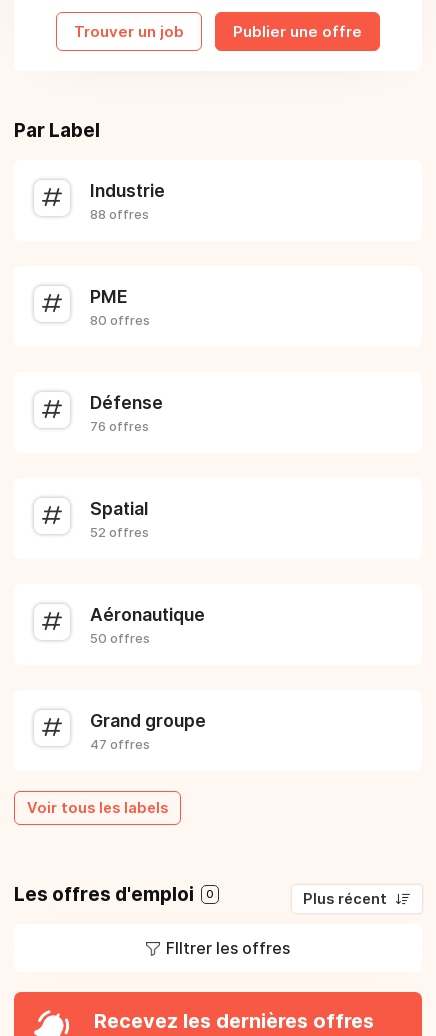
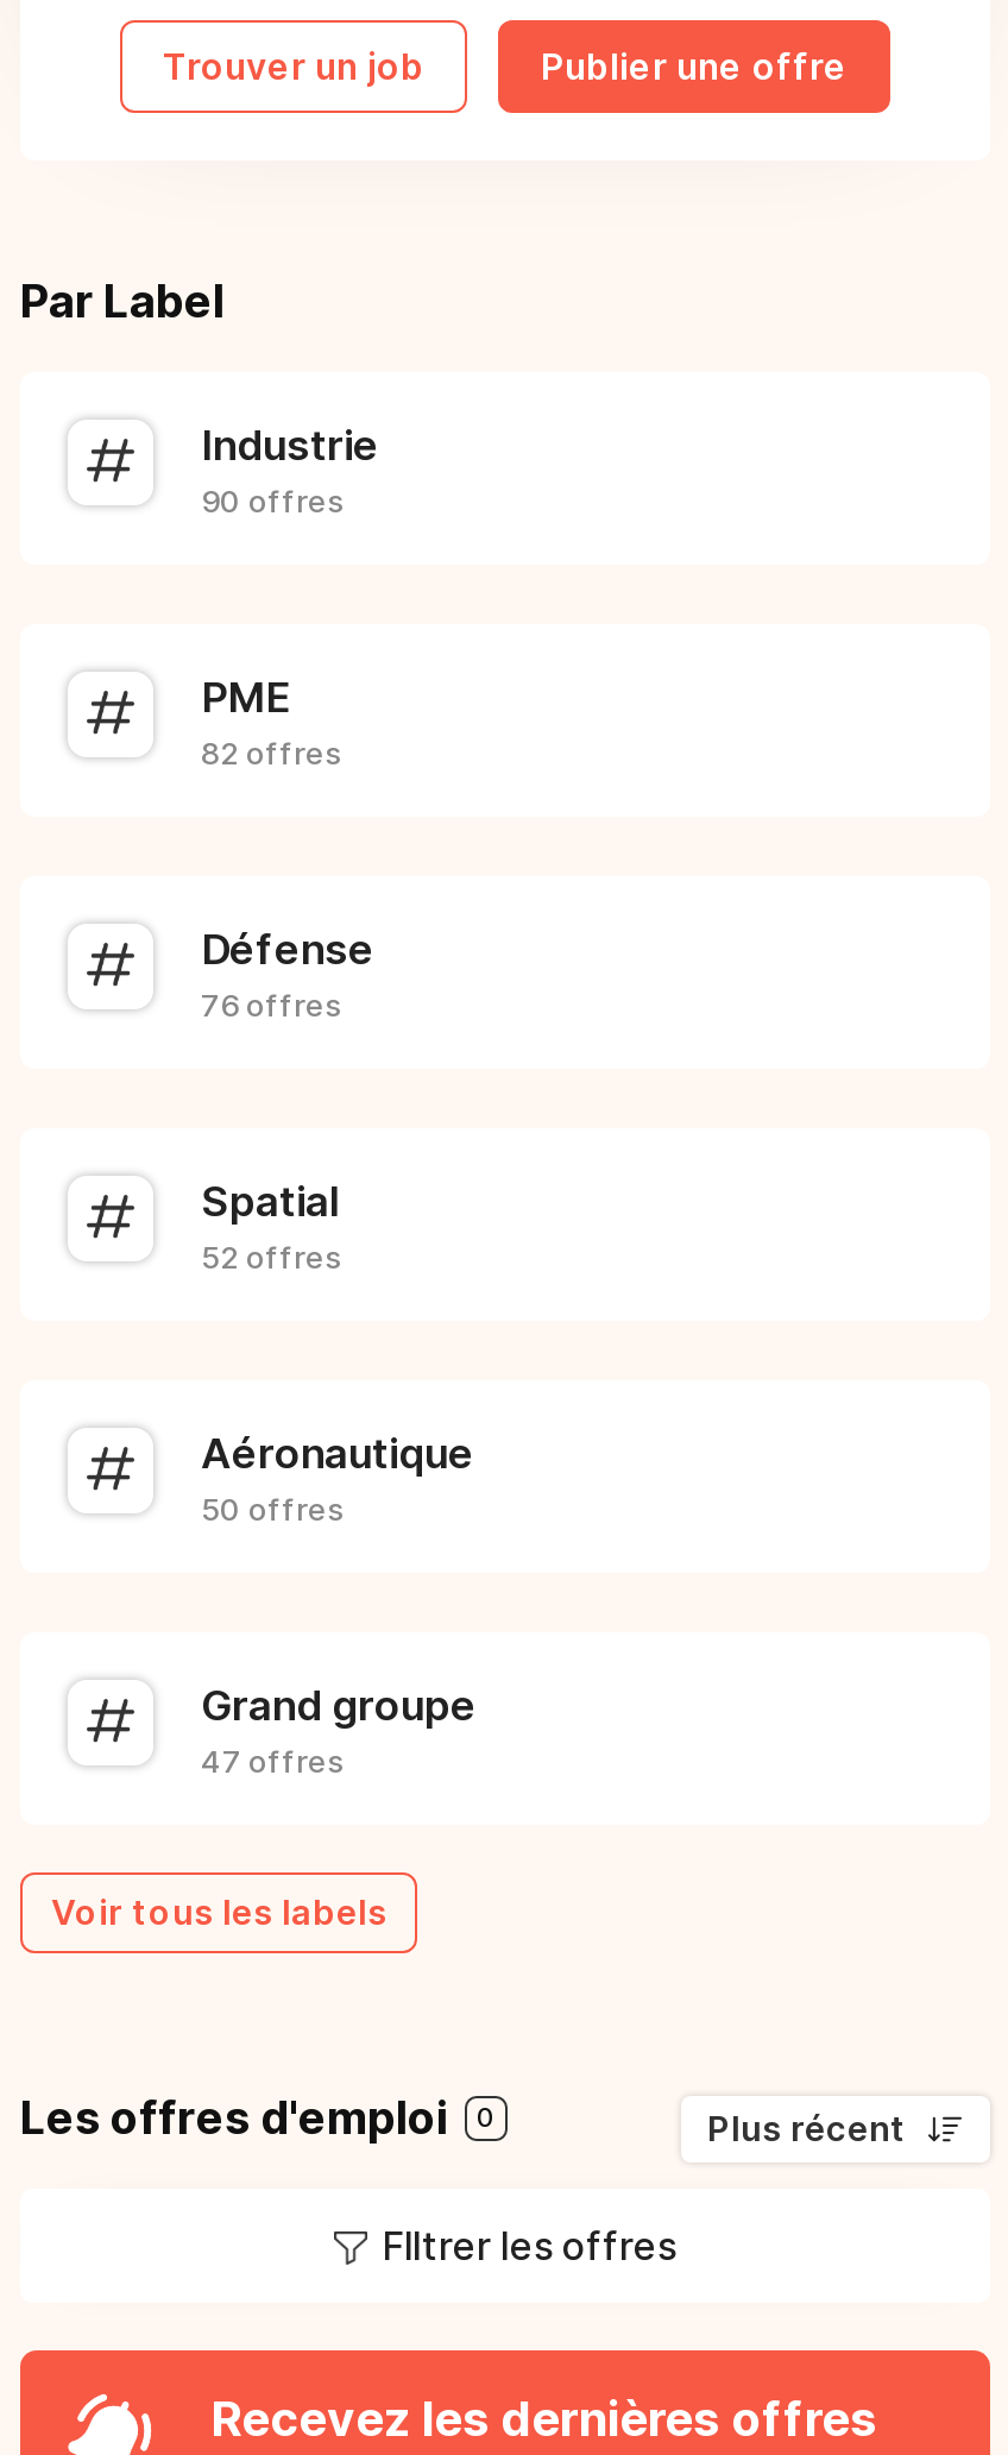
[90,206,149,222] 88 offres -> [201,481,344,520] 90 offres
[90,312,150,328] 80 offres -> [201,734,341,772] 82 offres

